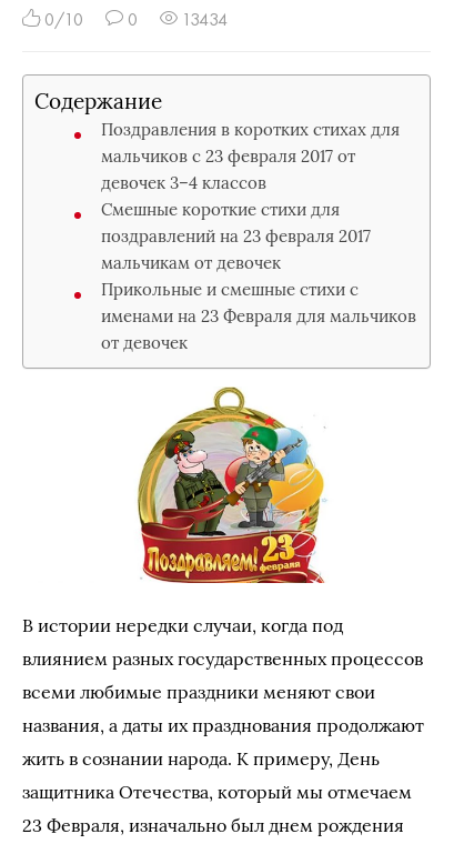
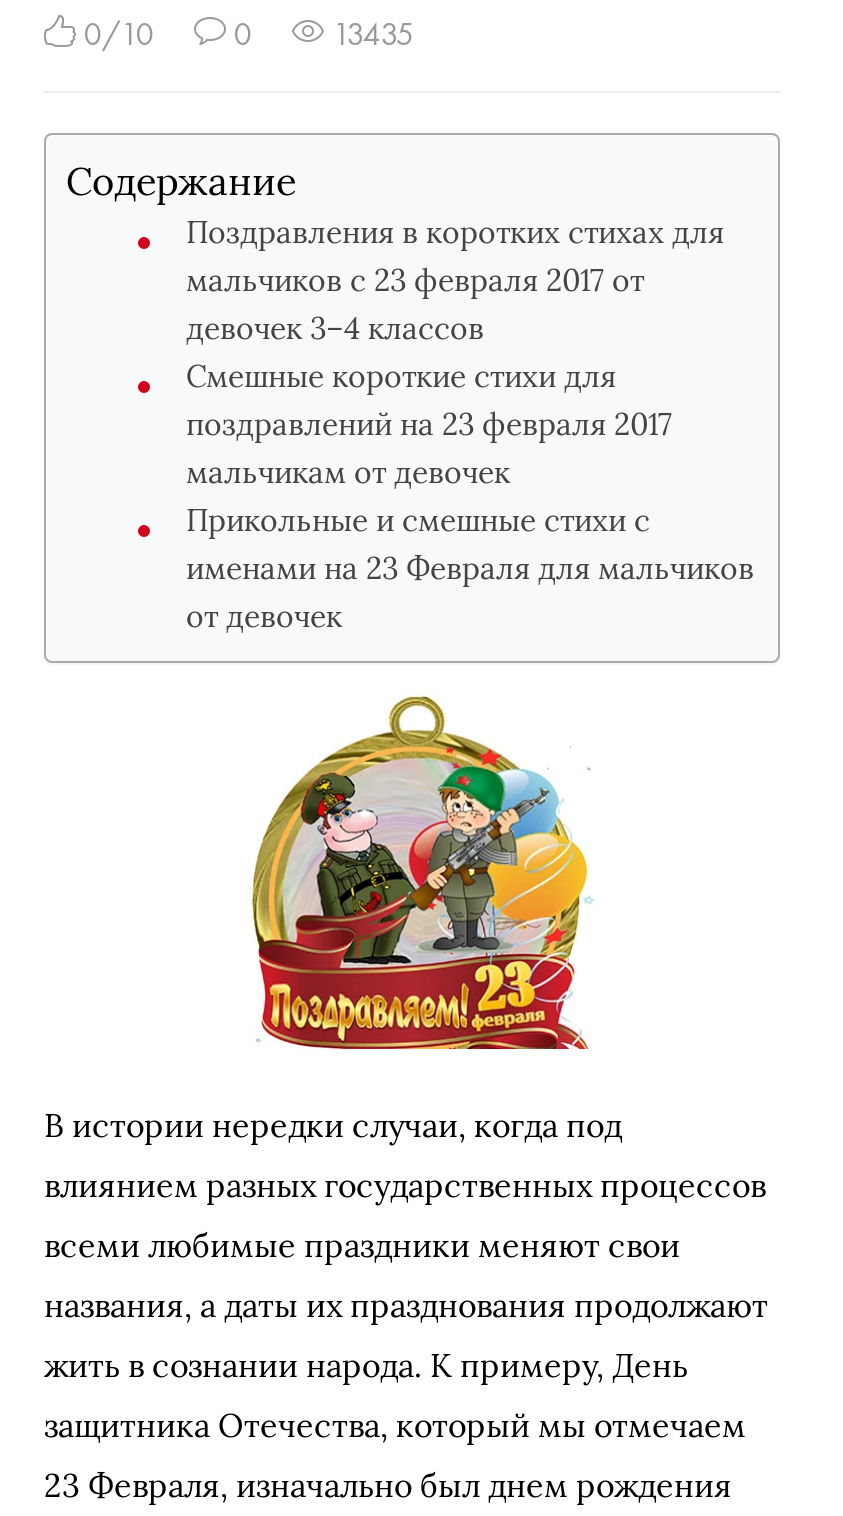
[40,8,228,31] 0/10 0 13434 -> [76,13,414,55] 0/10 0 13435

